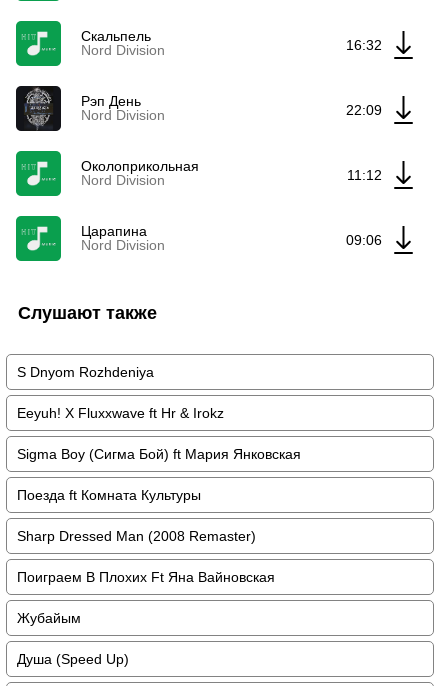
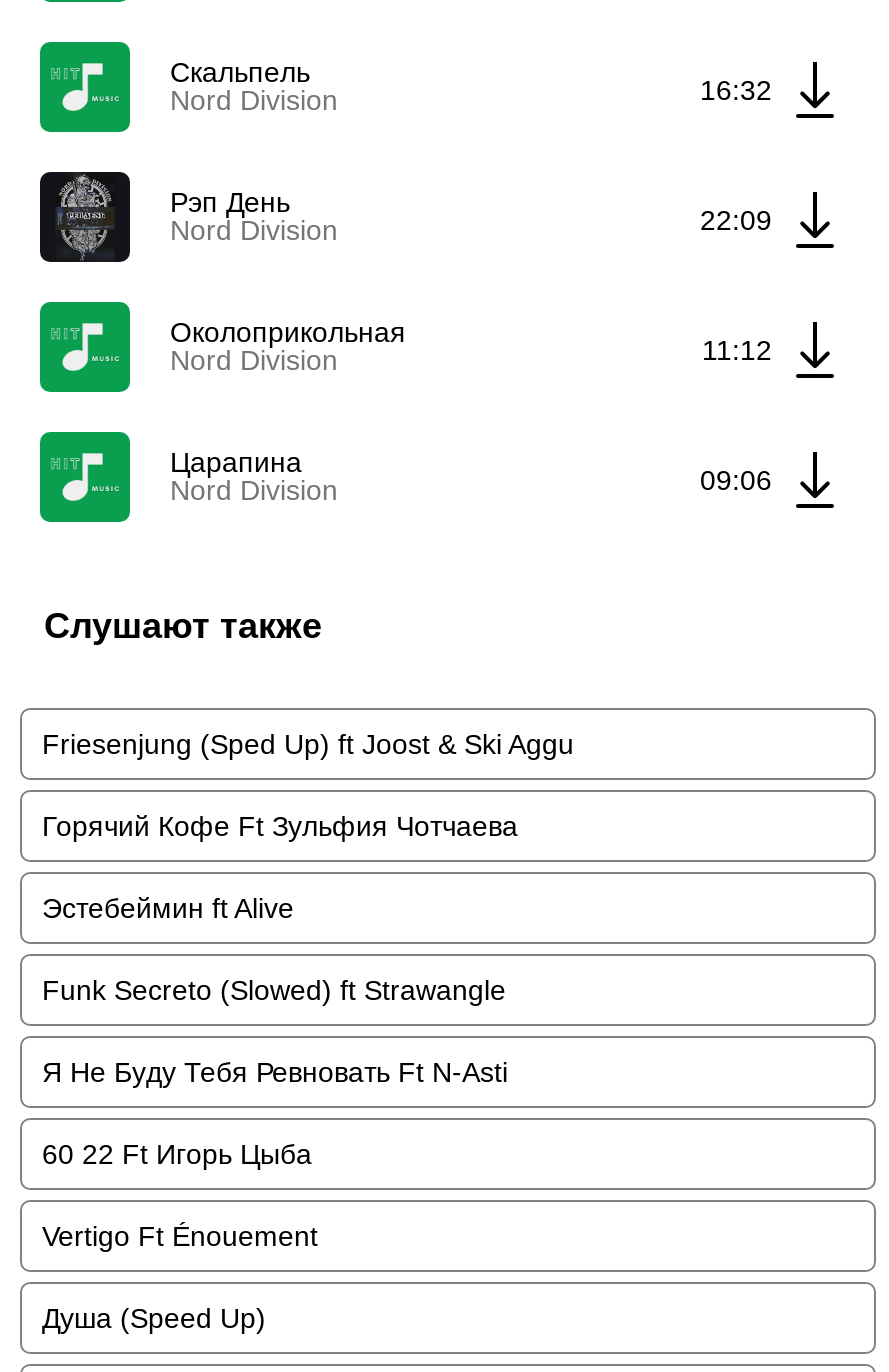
[17,364,154,380] S Dnyom Rozhdeniya -> [42,728,574,760] Friesenjung (Sped Up) ft Joost & Ski Aggu
[17,405,224,421] Eeyuh! X Fluxxwave ft Hr & Irokz -> [42,810,518,842] Горячий Кофе Ft Зульфия Чотчаева
[17,446,301,462] Sigma Boy (Сигма Бой) ft Мария Янковская -> [42,892,294,924] Эстебеймин ft Alive
[17,487,201,503] Поезда ft Комната Культуры -> [42,974,506,1006] Funk Secreto (Slowed) ft Strawangle
[17,528,256,544] Sharp Dressed Man (2008 Remaster) -> [42,1056,508,1088] Я Не Буду Тебя Ревновать Ft N-Asti
[17,569,275,585] Поиграем В Плохих Ft Яна Вайновская -> [42,1138,312,1170] 60 22 Ft Игорь Цыба
[17,610,81,626] Жубайым -> [42,1220,318,1252] Vertigo Ft Énouement

